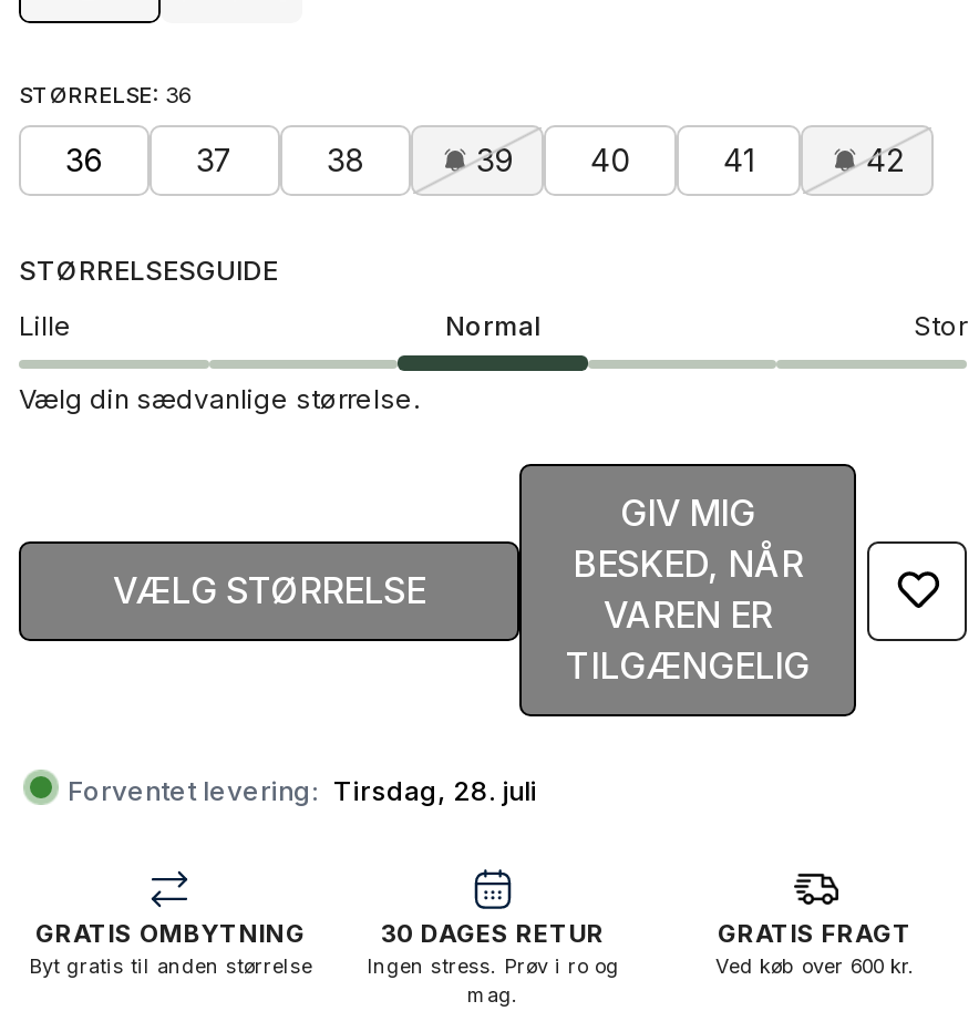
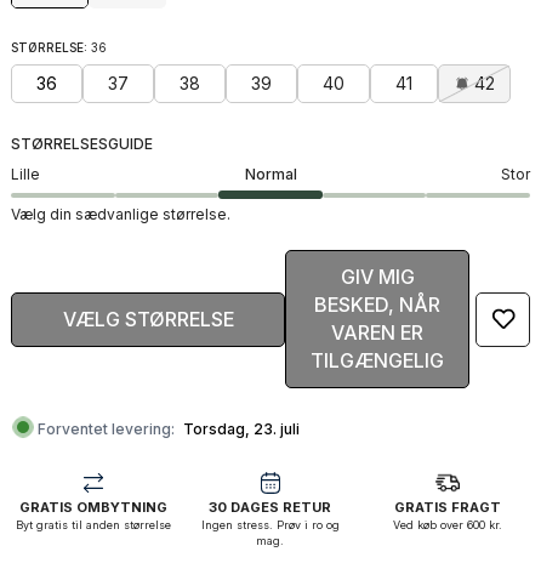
[68,775,537,808] Forventet levering: Tirsdag, 28. juli -> [38,420,300,438] Forventet levering: Torsdag, 23. juli

